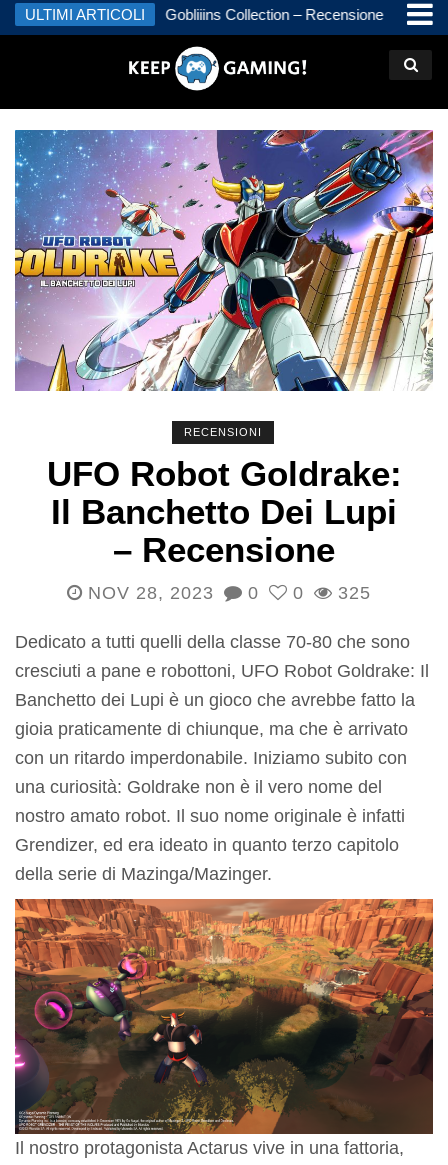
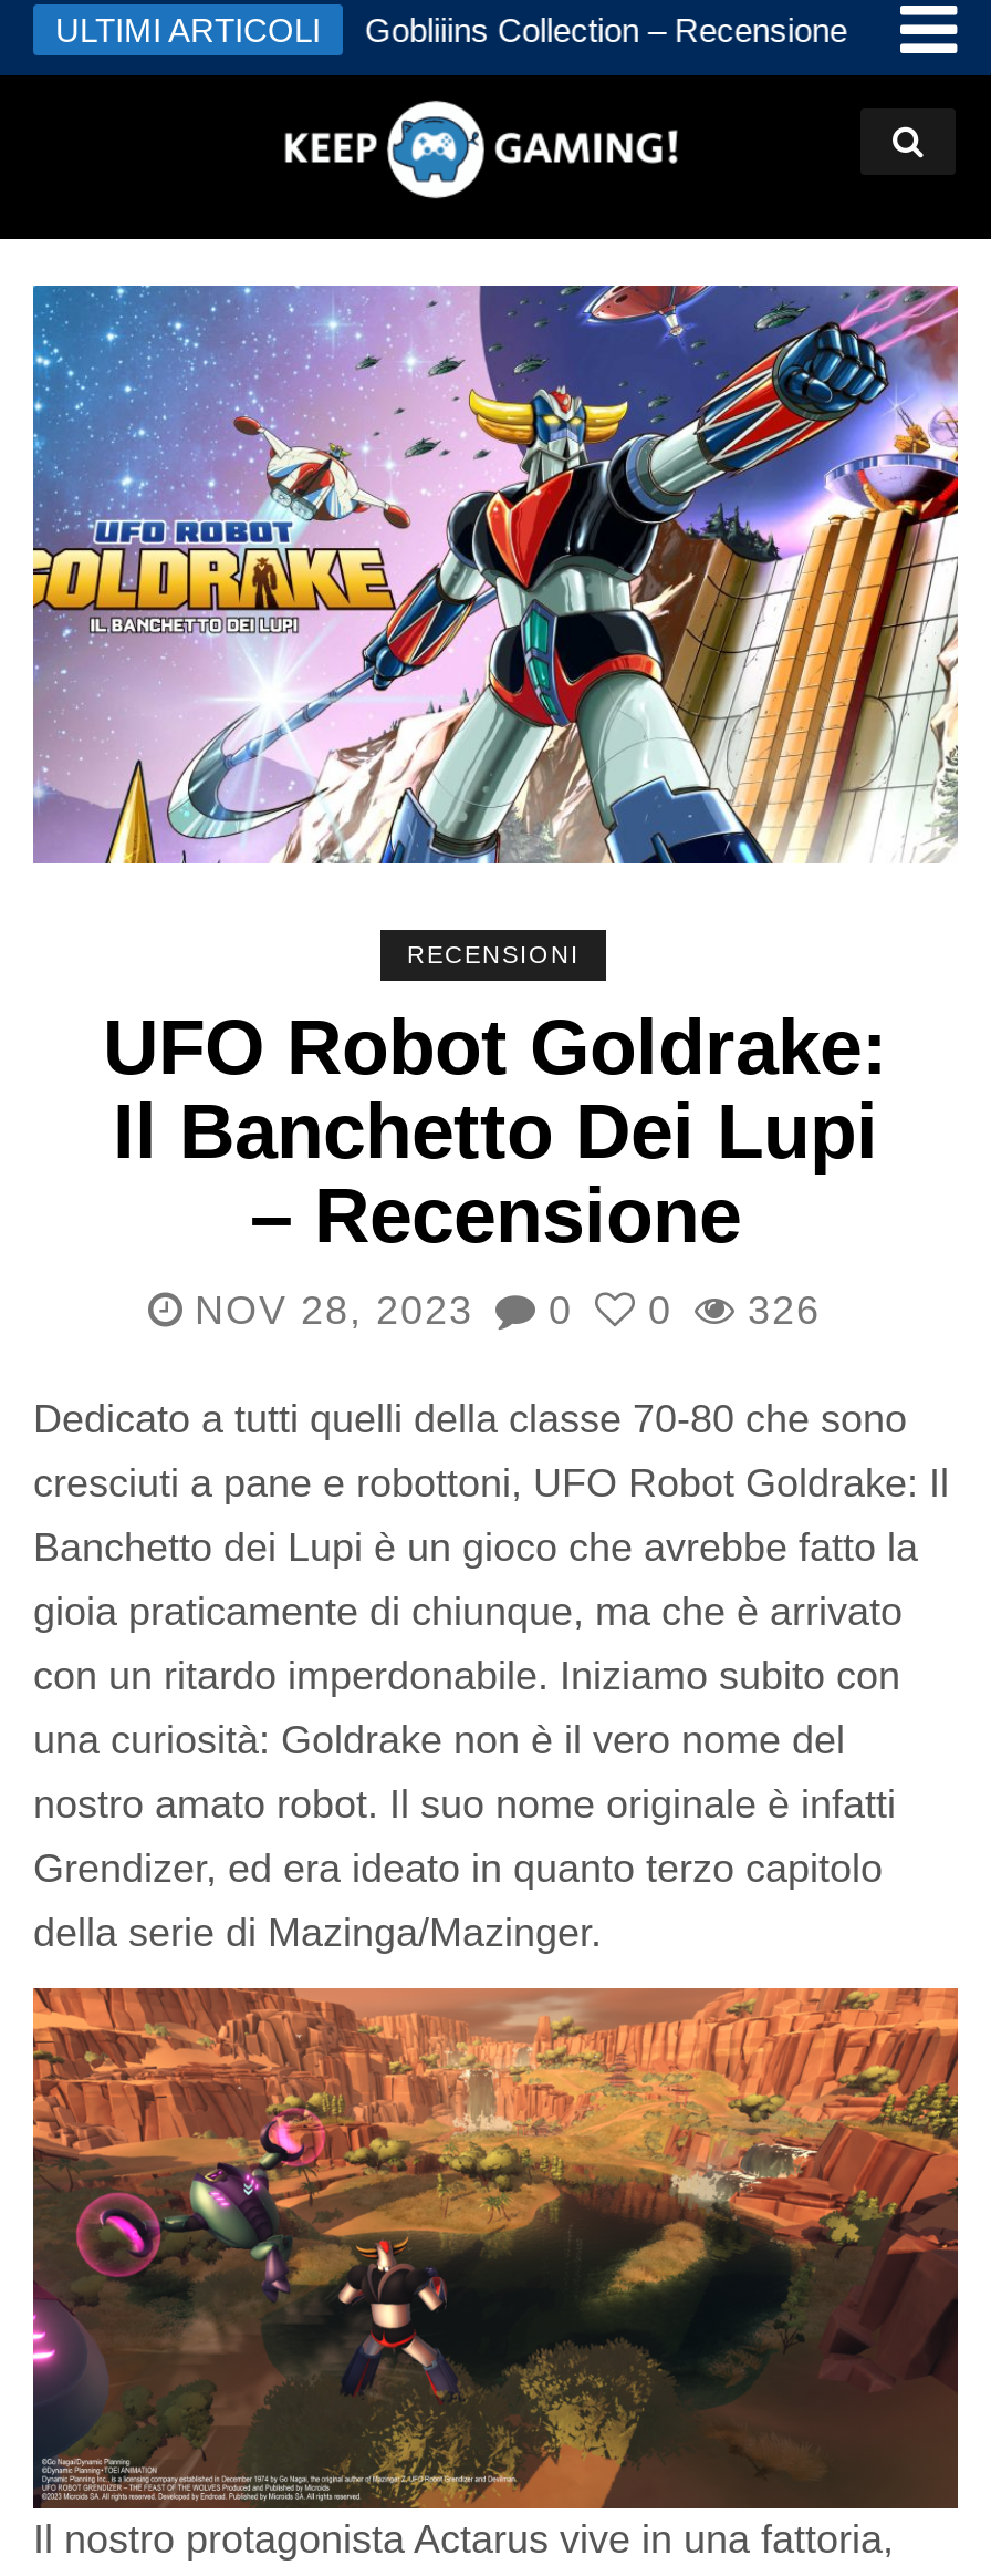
[88,583,371,603] NOV 28, 2023 0 0 325 -> [195,1289,821,1333] NOV 28, 2023 0 0 326

